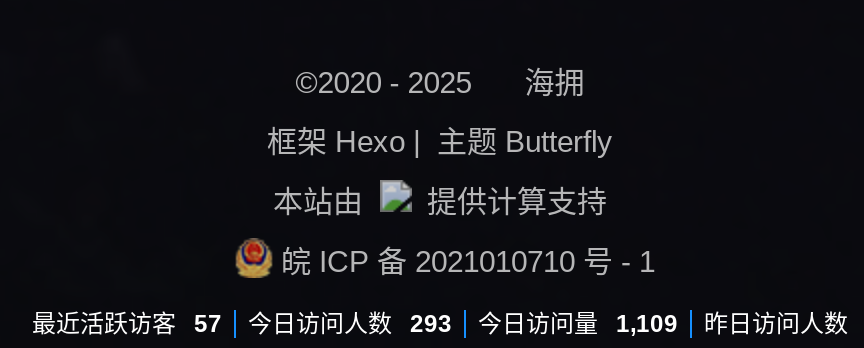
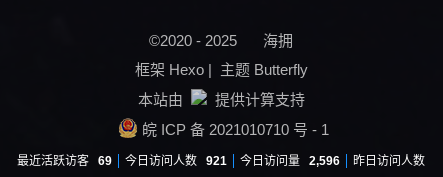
[32,310,222,338] 最近活跃访客 57 -> [17,154,112,168] 最近活跃访客 69
[248,310,452,338] 今日访问人数 293 -> [125,154,227,168] 今日访问人数 921
[478,310,678,338] 今日访问量 1,109 -> [240,154,340,168] 今日访问量 2,596

